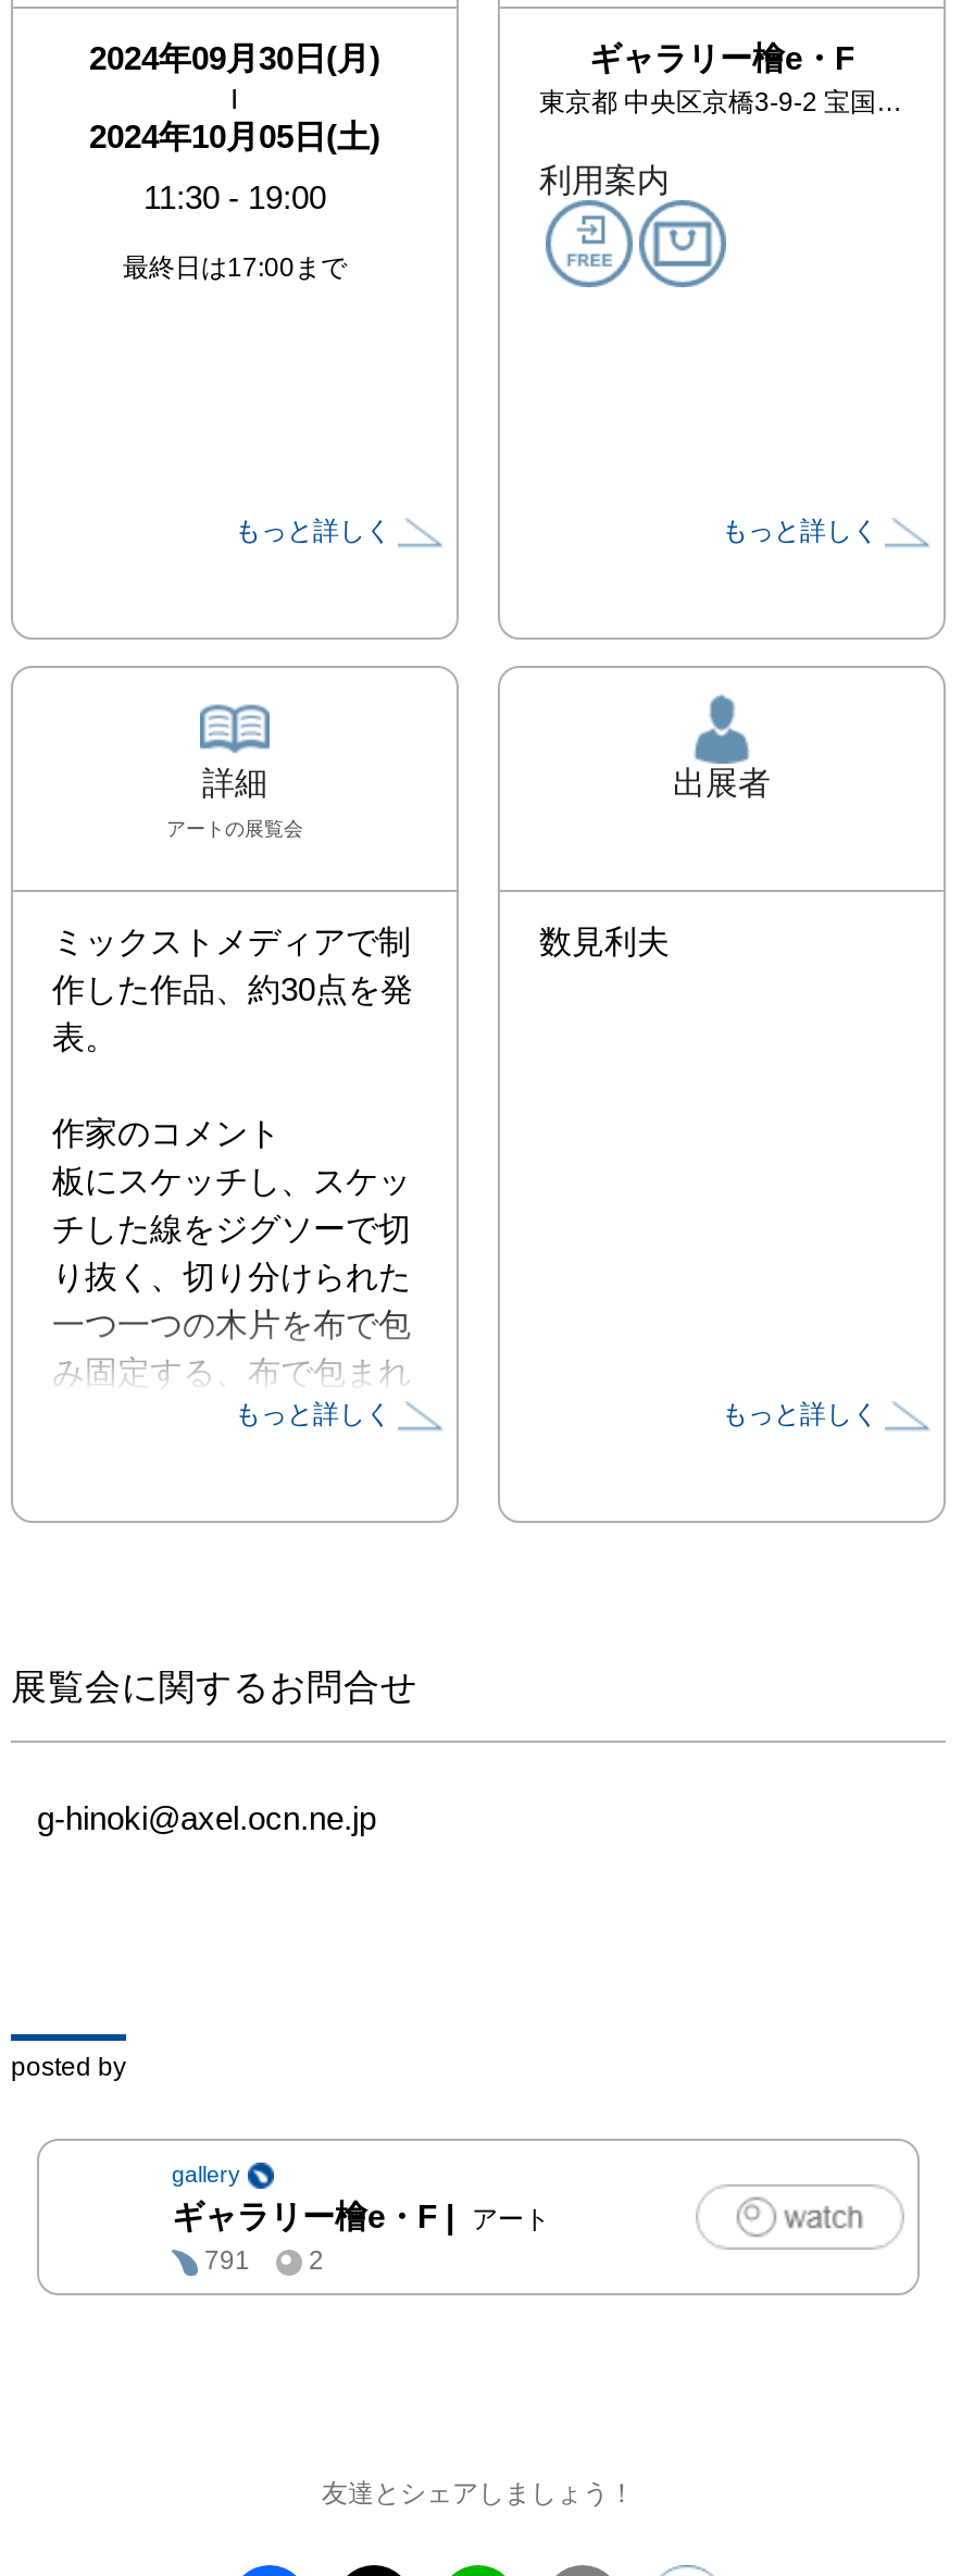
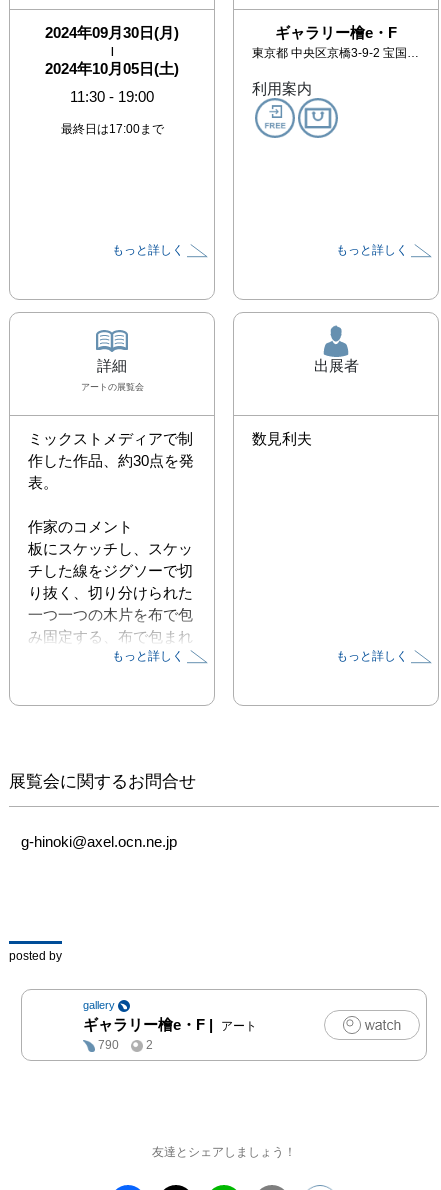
[204,2245,324,2276] 791 2 -> [98,1038,153,1052] 790 2

